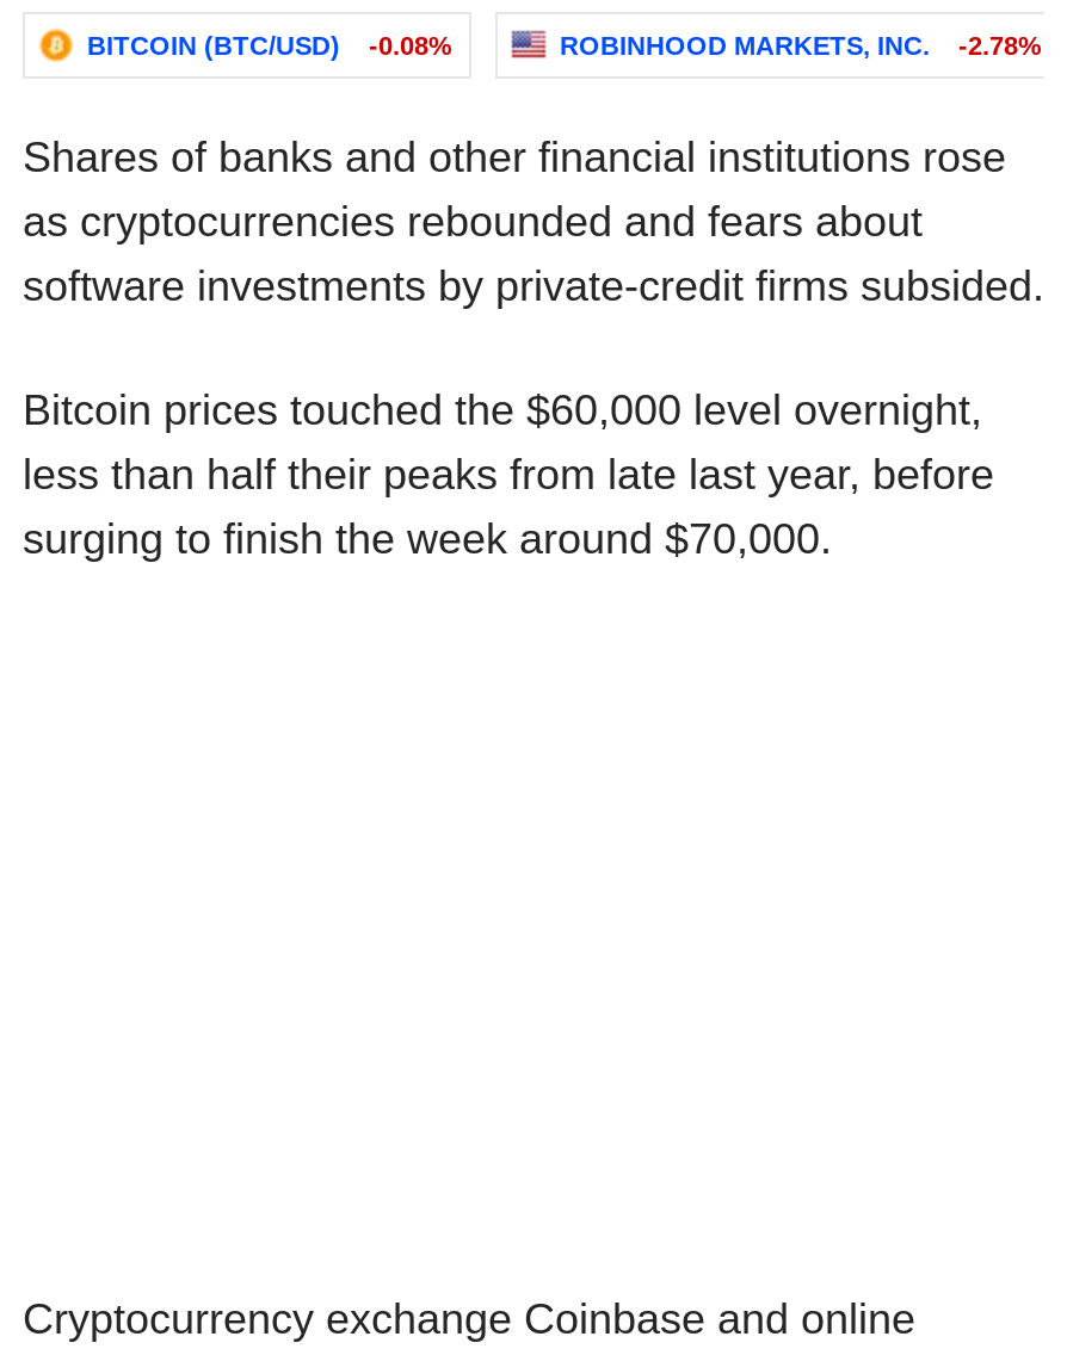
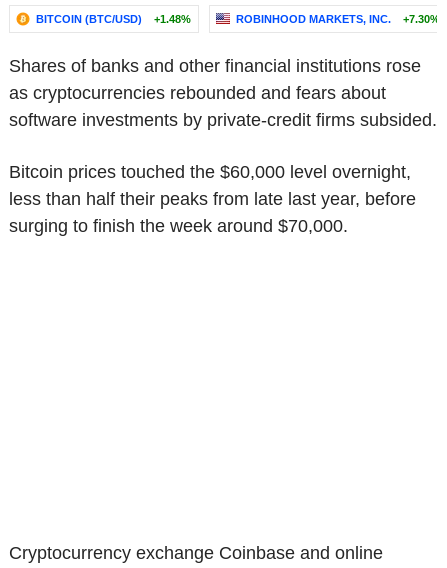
[87,31,452,60] BITCOIN (BTC/USD) -0.08% -> [36,13,191,25] BITCOIN (BTC/USD) +1.48%
[560,31,1042,60] ROBINHOOD MARKETS, INC. -2.78% -> [236,13,440,25] ROBINHOOD MARKETS, INC. +7.30%

